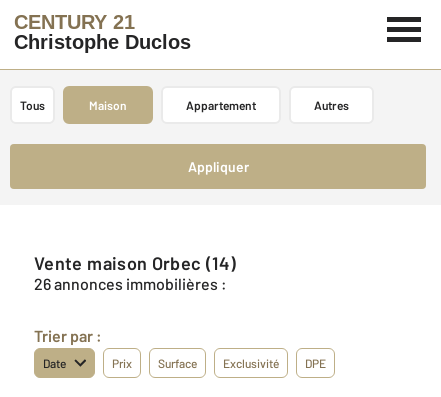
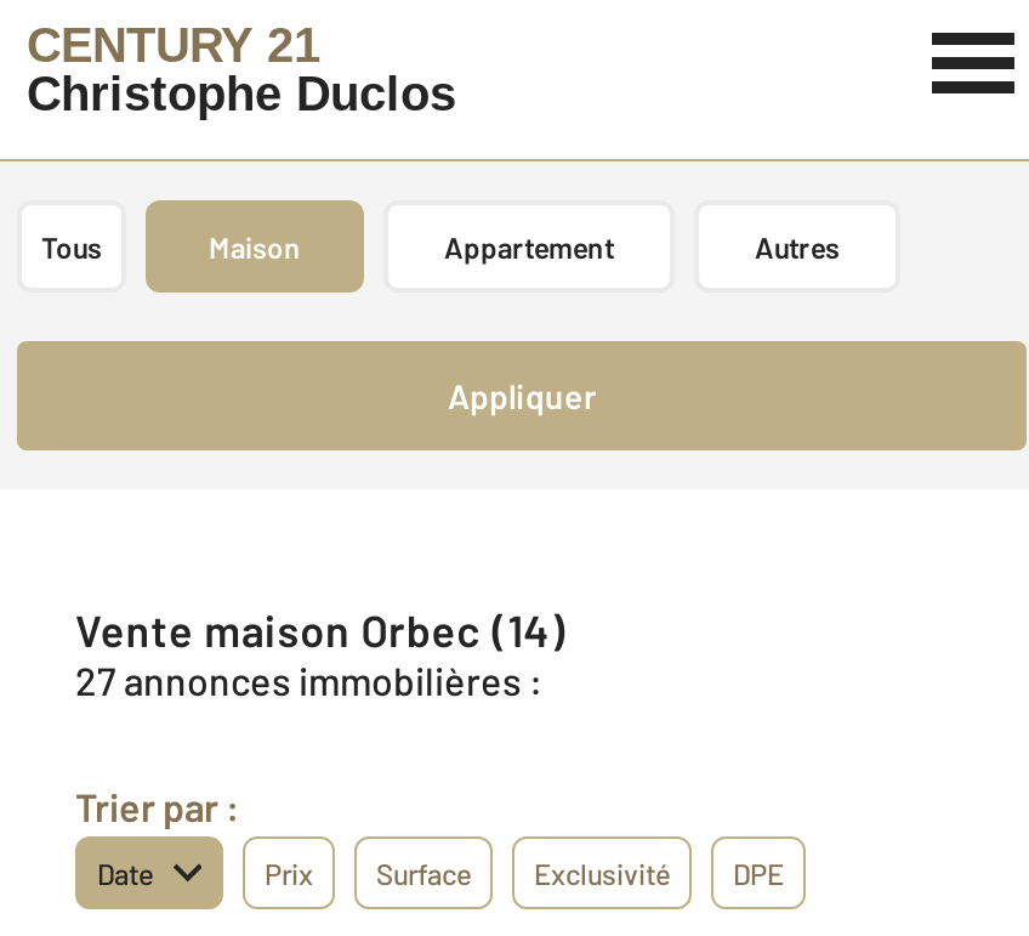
[34,274,227,293] 26 annonces immobilières : -> [75,657,544,703] 27 annonces immobilières :

